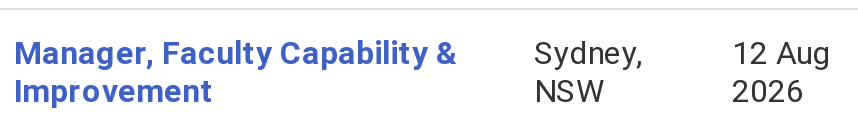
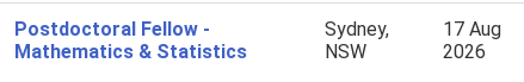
[14,34,458,110] Manager, Faculty Capability & | Improvement -> [14,18,247,63] Postdoctoral Fellow - | Mathematics & Statistics
[732,34,830,72] 12 Aug -> [443,18,501,40] 17 Aug

